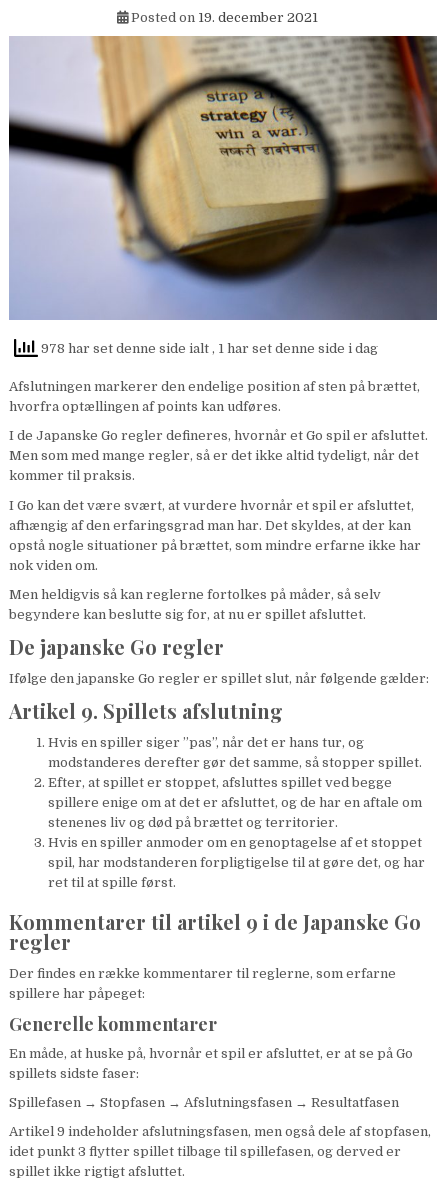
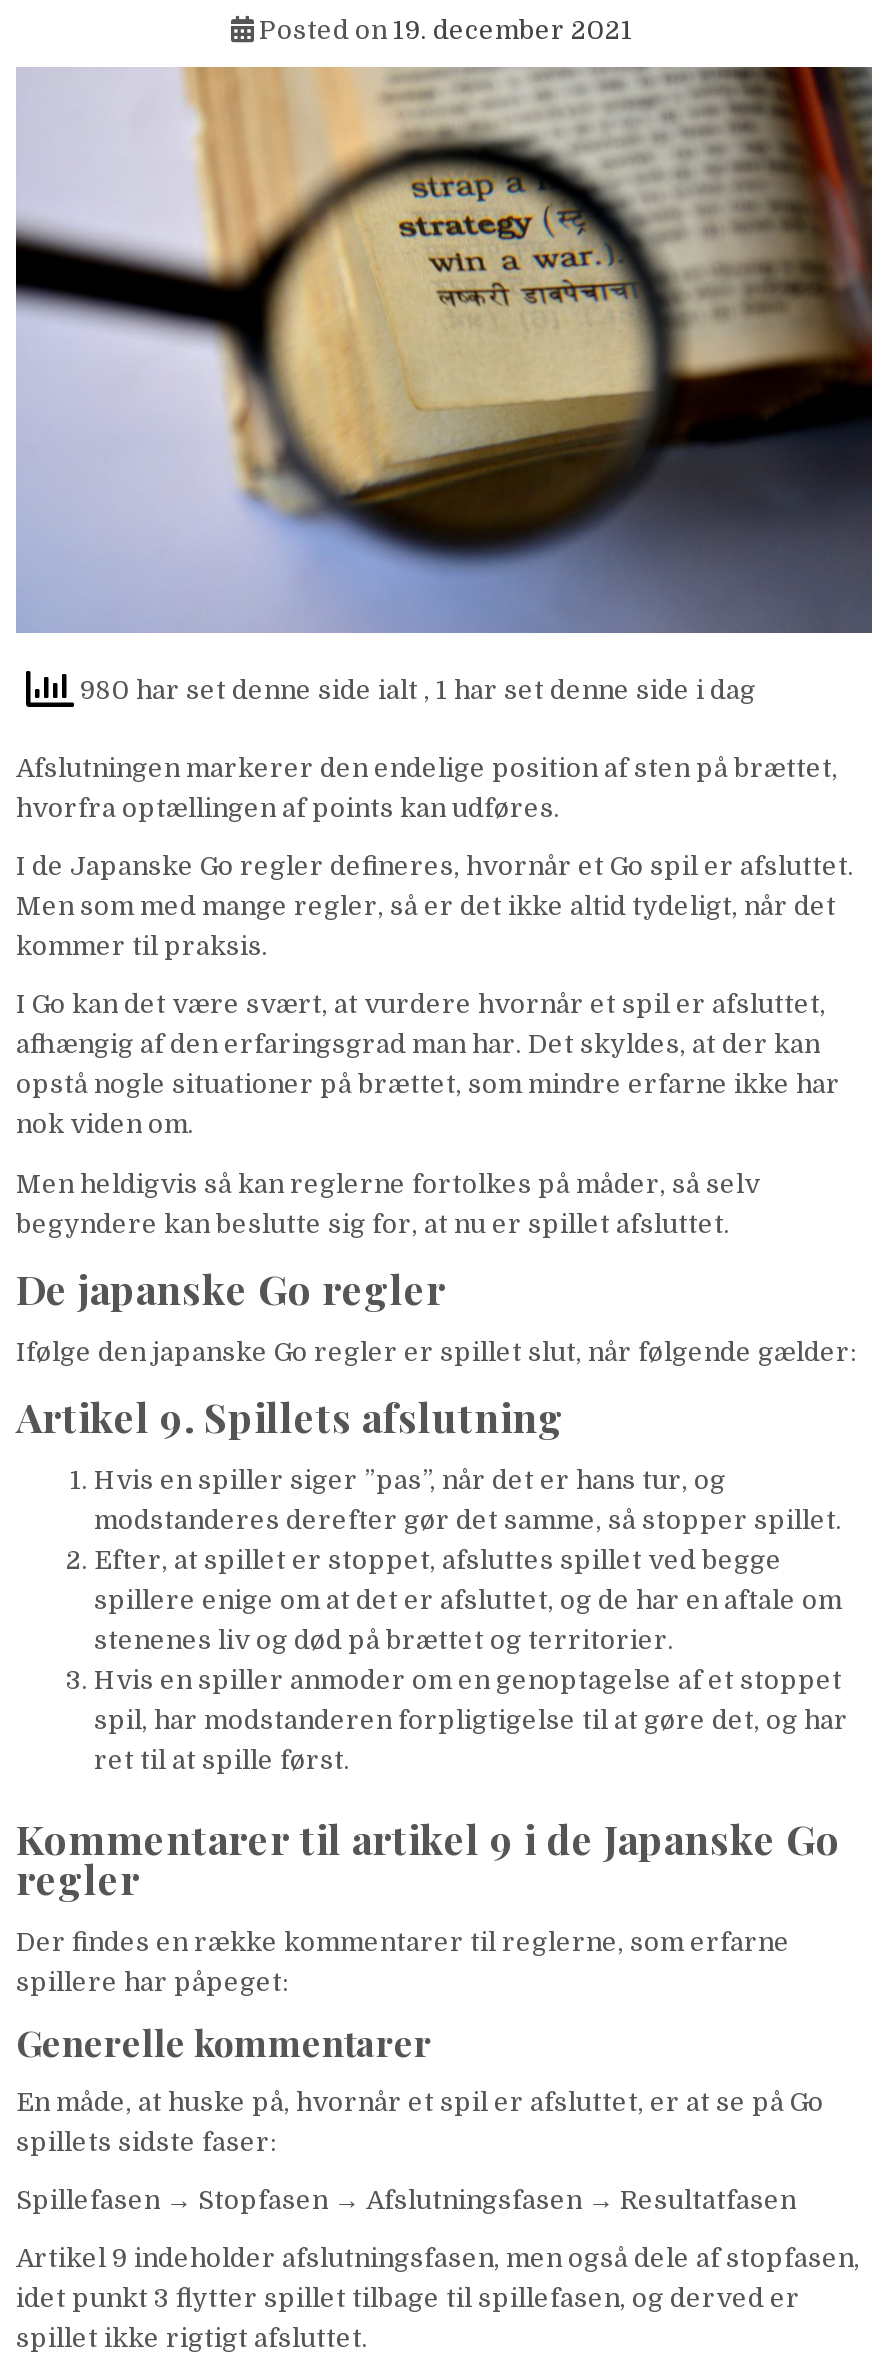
[38,340,378,355] 978 har set denne side ialt, 1 har set denne side i dag -> [74,676,756,706] 980 har set denne side ialt, 1 har set denne side i dag

